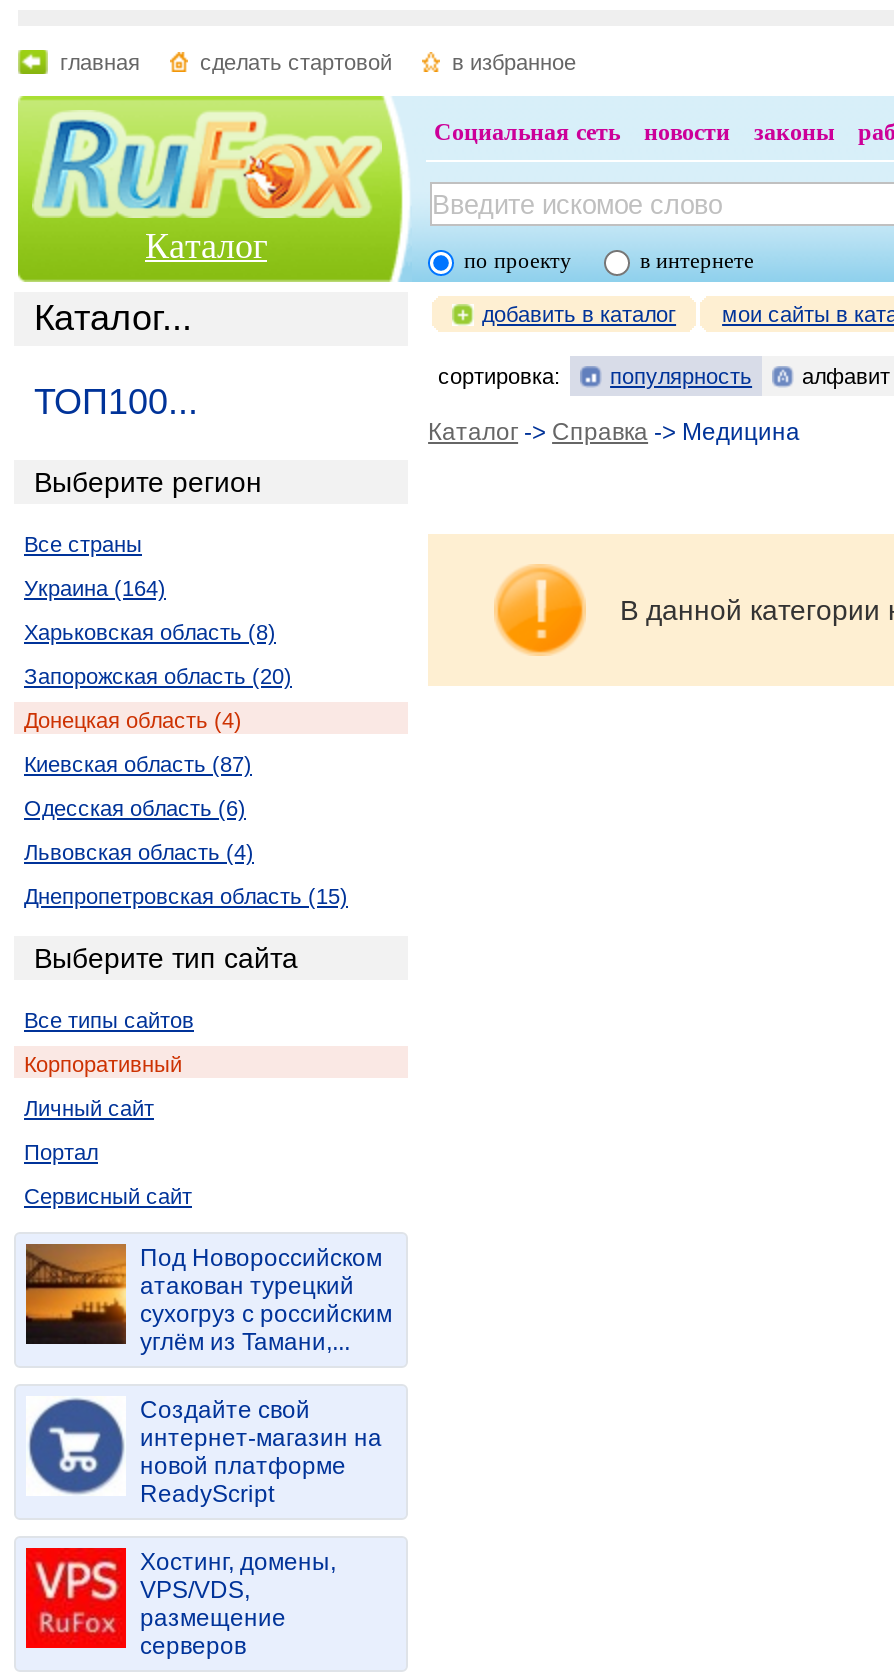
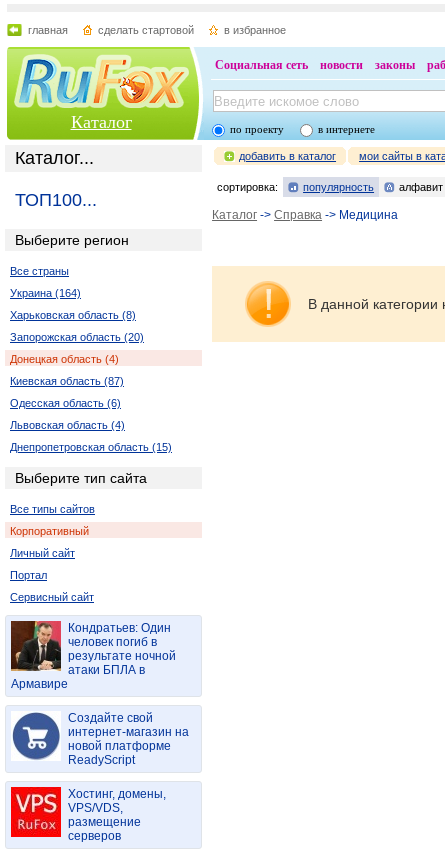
[24,1244,392,1356] [image] | Под Новороссийском | атакован турецкий | сухогруз с российским | углём из Тамани,... -> [11,621,176,691] [image] | Кондратьев: Один | человек погиб в | результате ночной | атаки БПЛА в | Армавире

